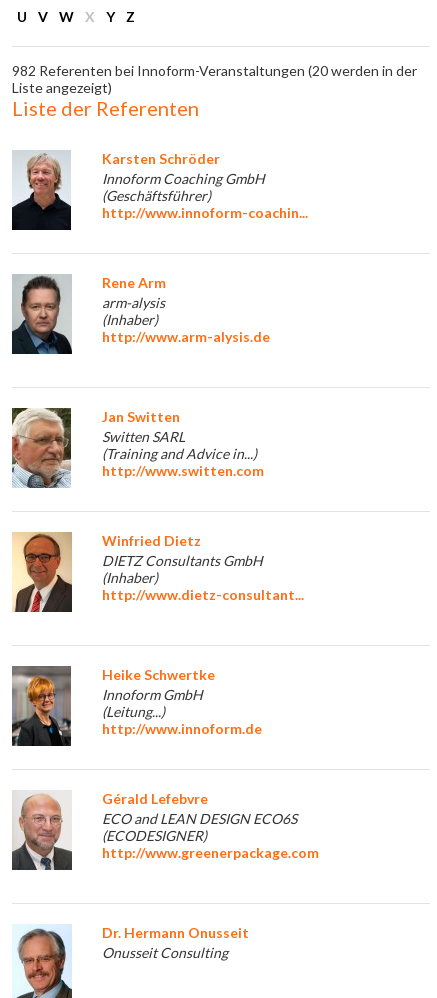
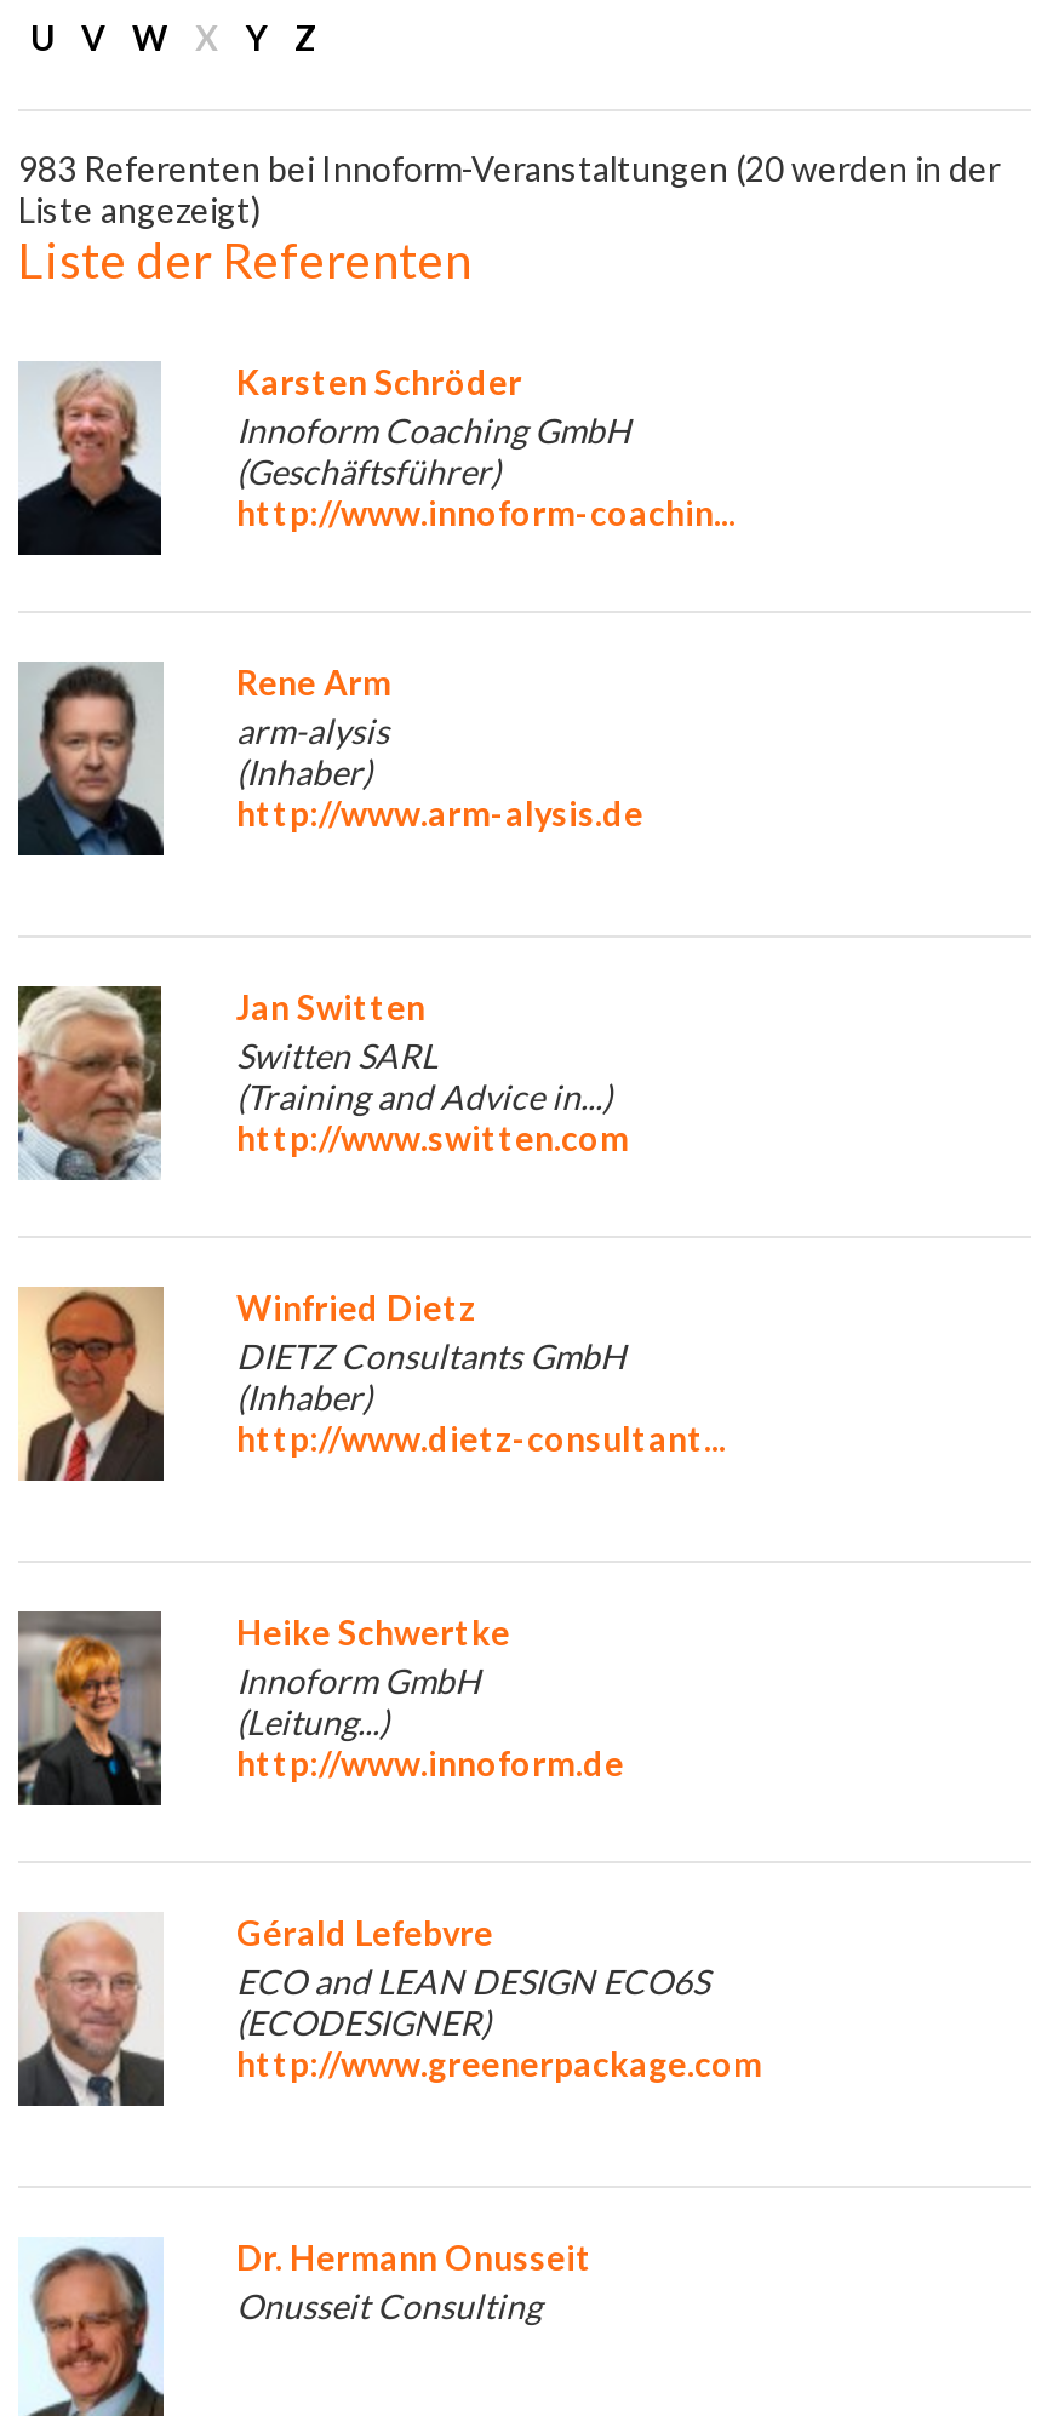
[12,62,417,79] 982 Referenten bei Innoform-Veranstaltungen (20 werden in der -> [18,148,1000,189] 983 Referenten bei Innoform-Veranstaltungen (20 werden in der

